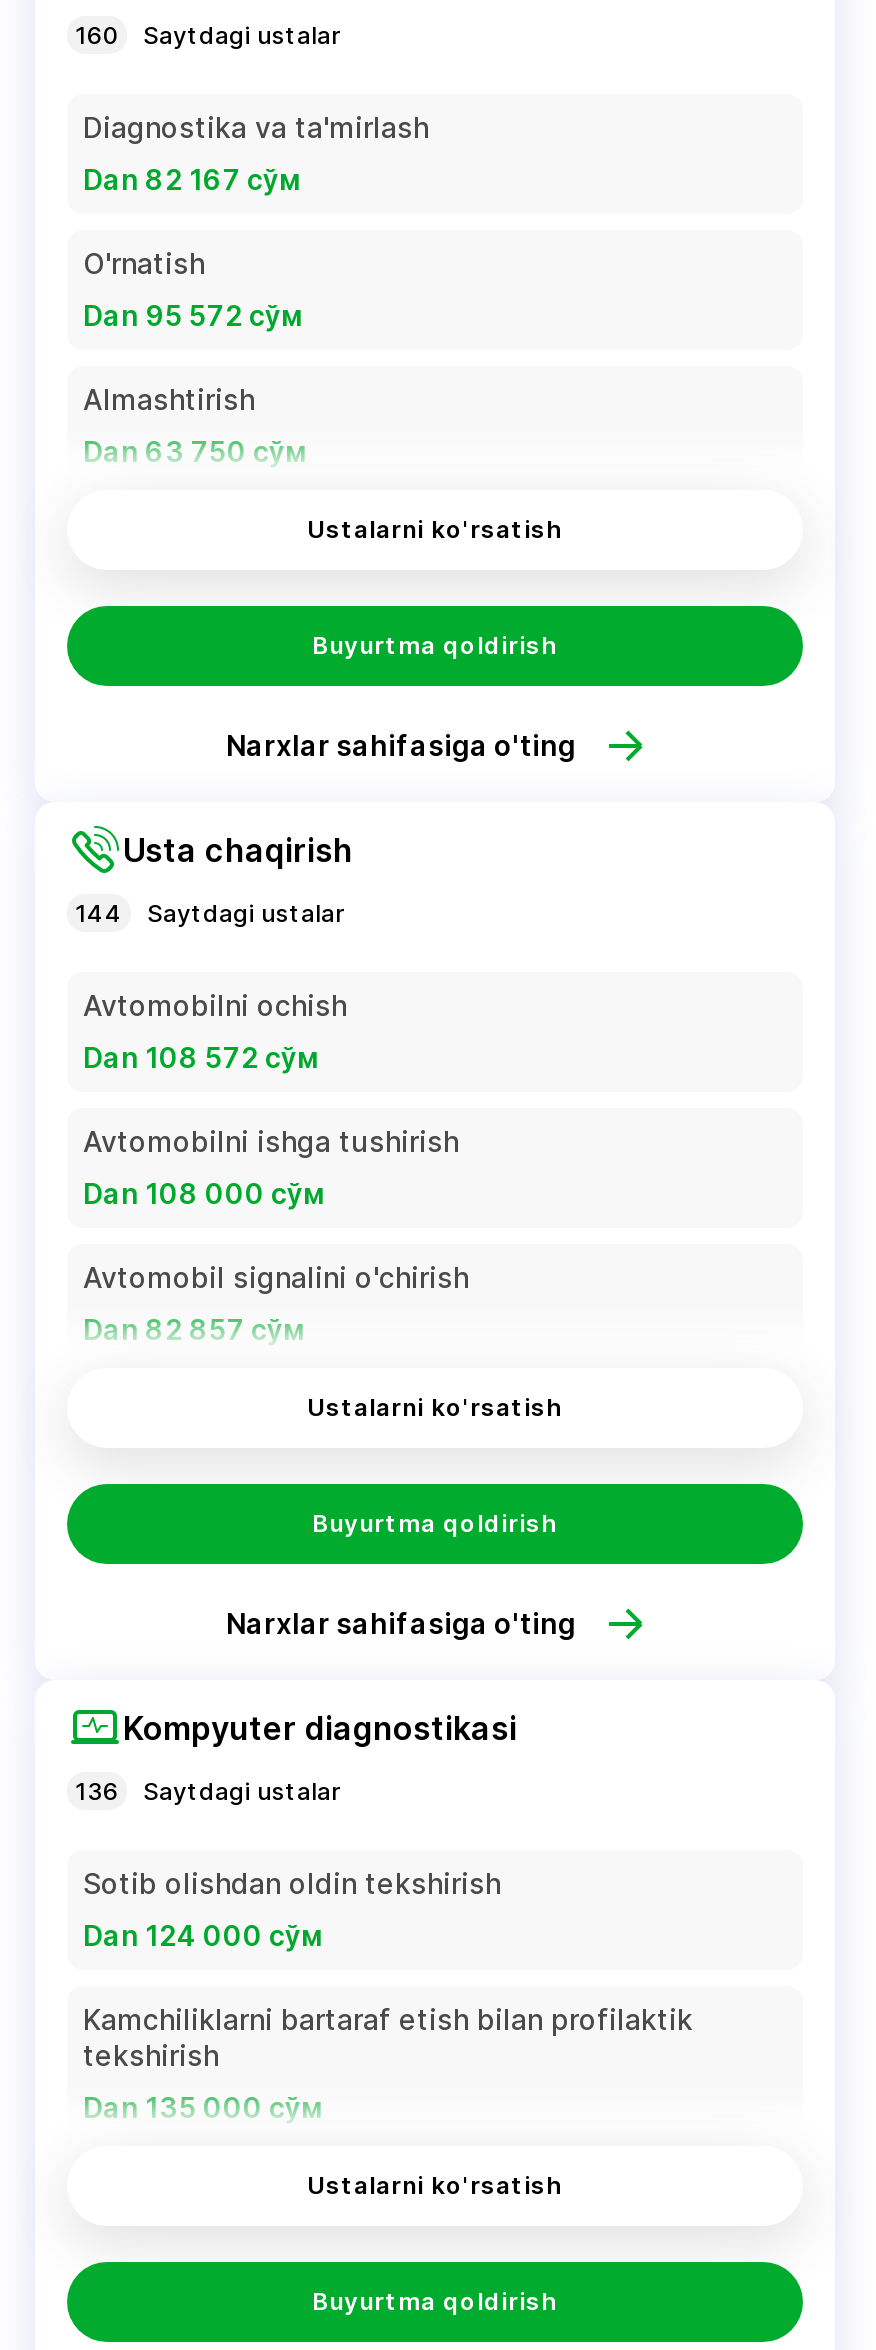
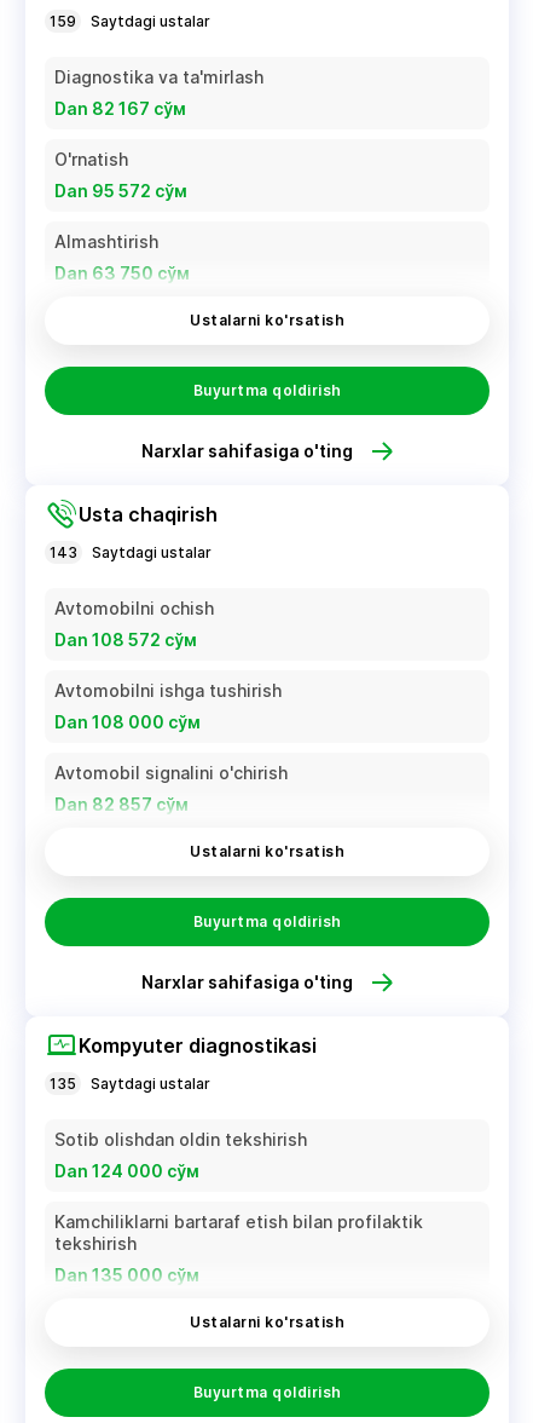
[75,20,341,50] 160 Saytdagi ustalar -> [50,12,210,30] 159 Saytdagi ustalar
[75,898,345,928] 144 Saytdagi ustalar -> [50,543,212,561] 143 Saytdagi ustalar
[75,1776,341,1806] 136 Saytdagi ustalar -> [50,1075,210,1093] 135 Saytdagi ustalar

